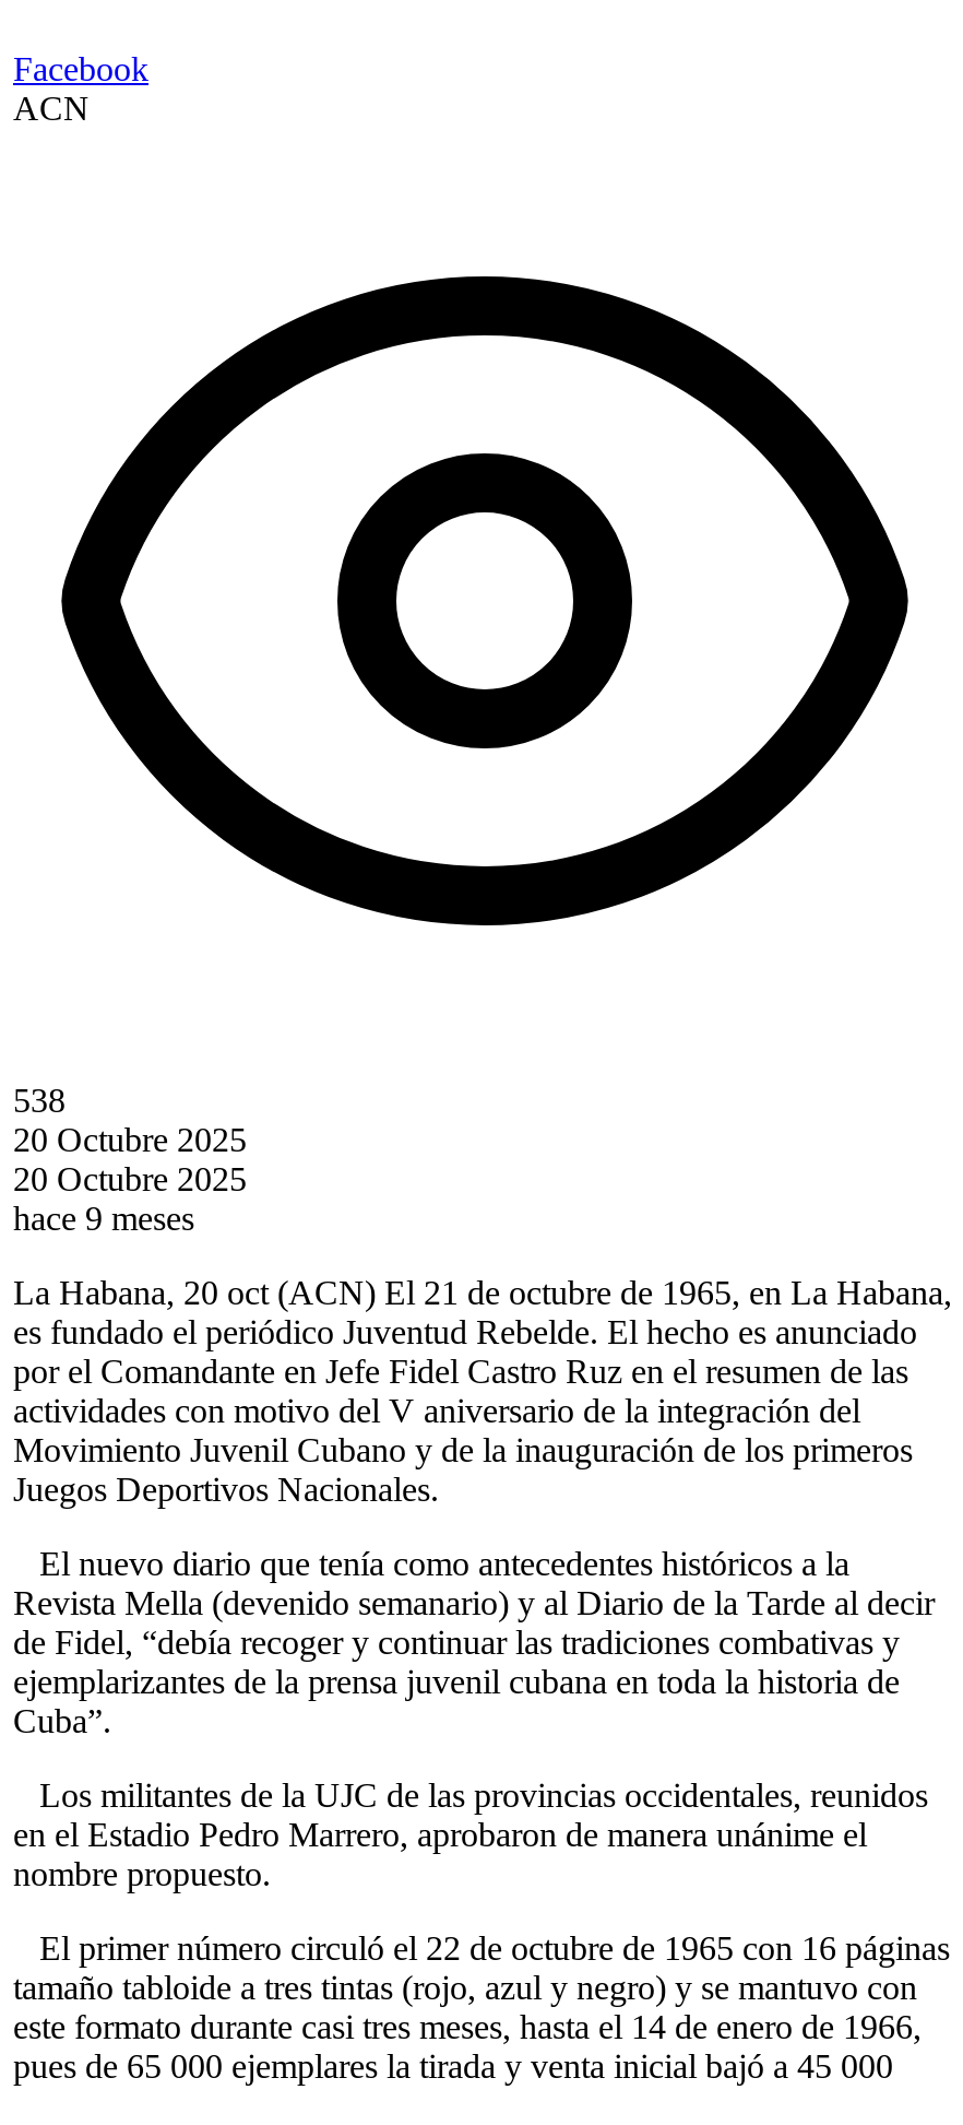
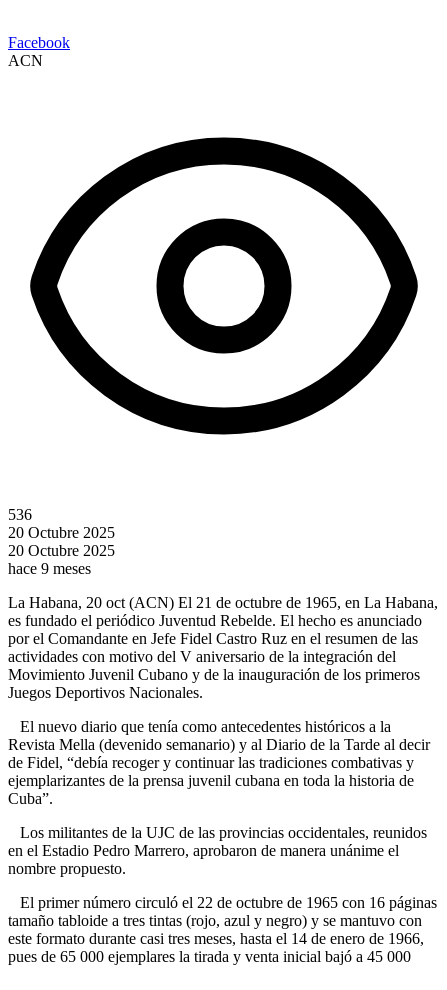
[13,1082,66,1120] 538 -> [8,506,32,523] 536

